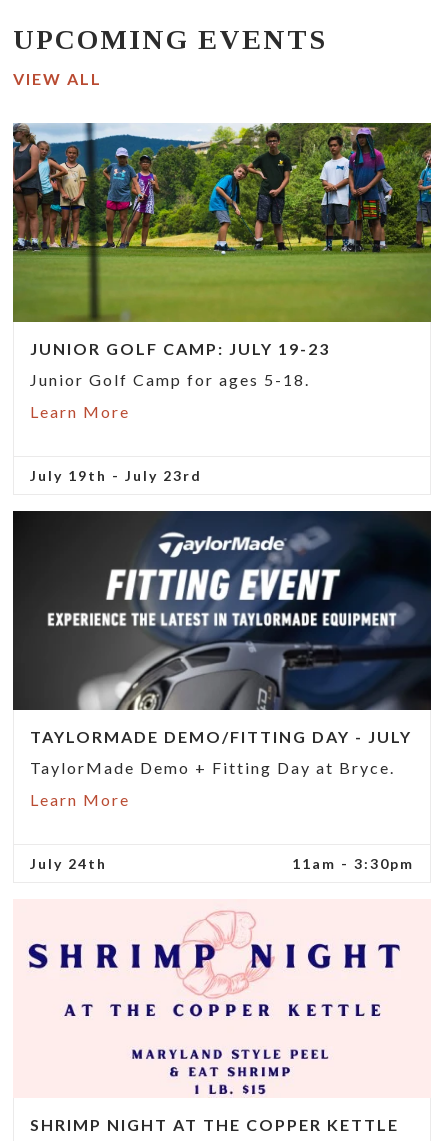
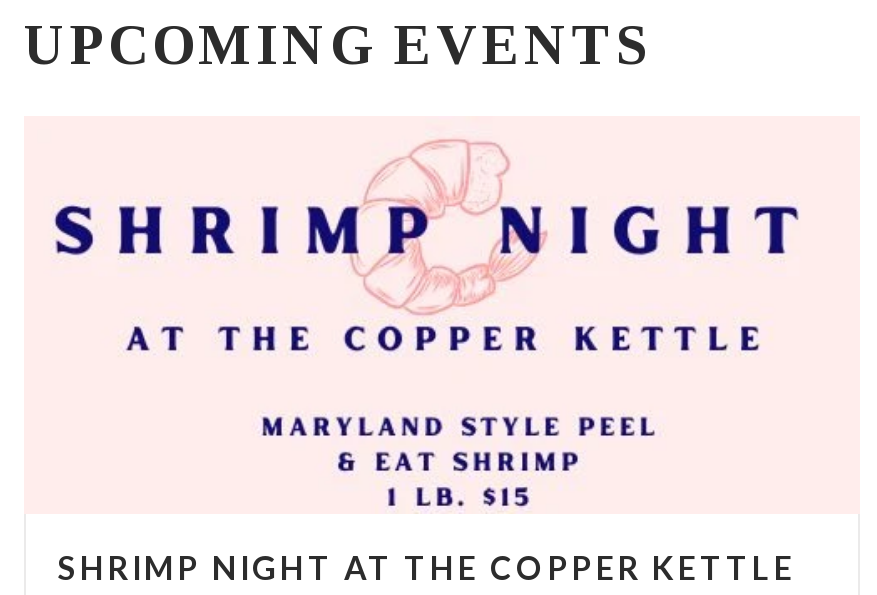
[13,69,102,88] VIEW ALL -> none
[12,122,432,484] [image] | JUNIOR GOLF CAMP: JULY 19-23 | Junior Golf Camp for ages 5-18. | Learn More | July 19th - July 23rd -> none
[12,510,432,872] [image] | TAYLORMADE DEMO/FITTING DAY - JULY | TaylorMade Demo + Fitting Day at Bryce. | Learn More | July 24th | 11am - 3:30pm -> none

